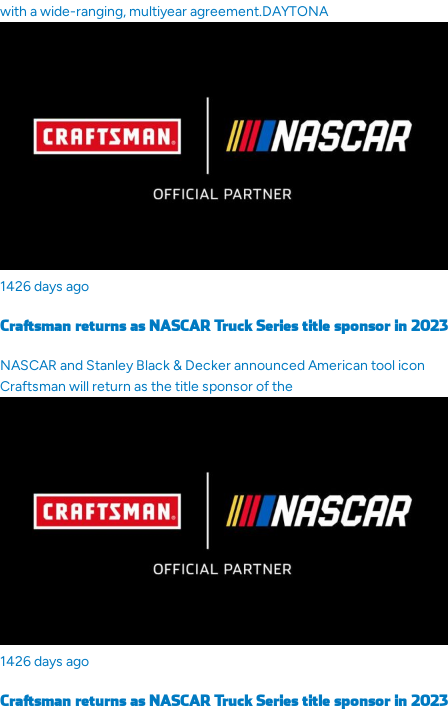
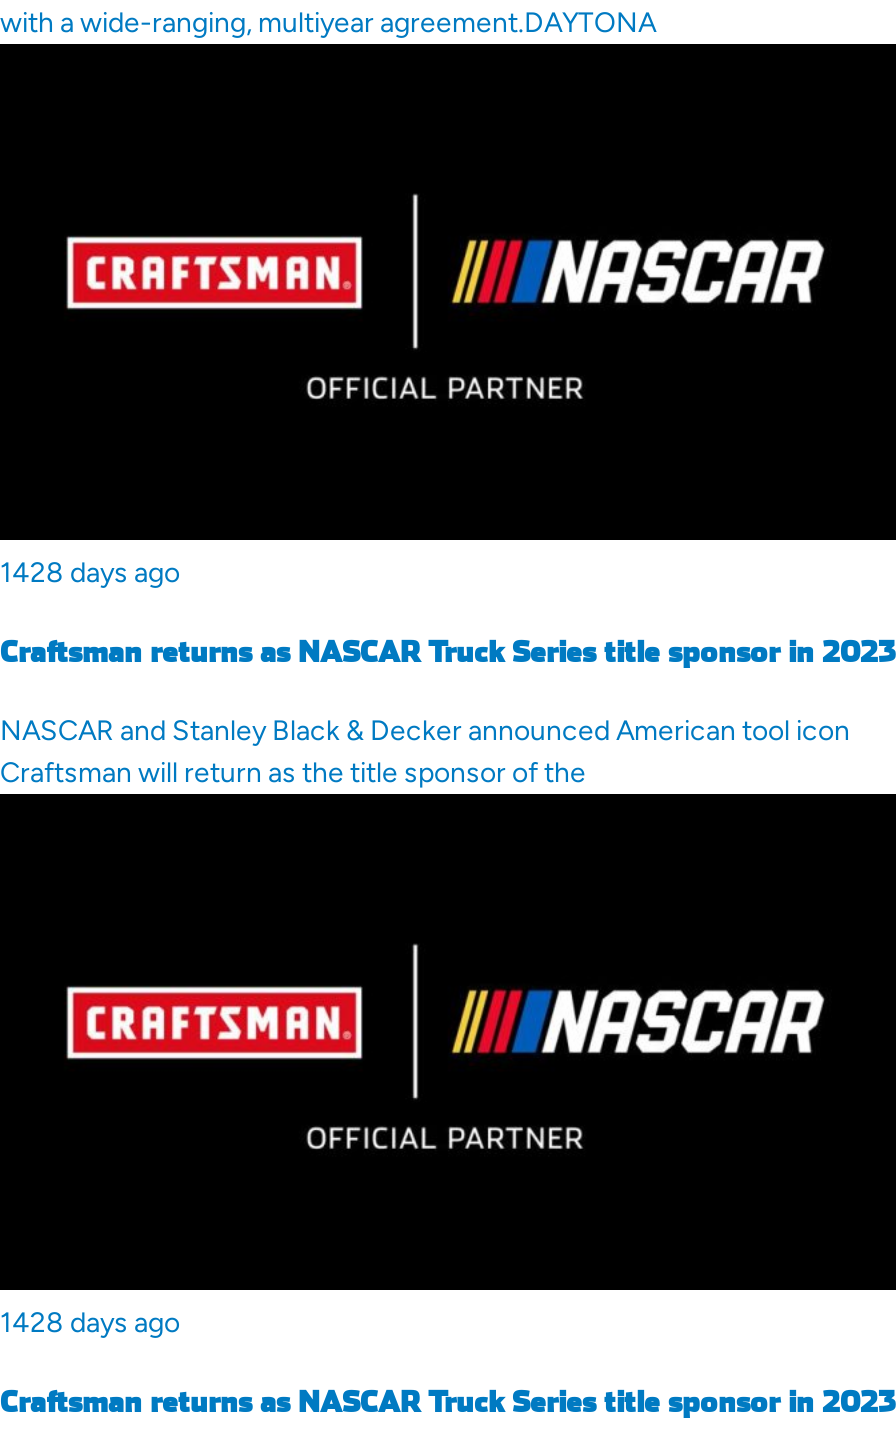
[0,278,89,295] 1426 days ago -> [0,556,180,590] 1428 days ago
[0,653,89,670] 1426 days ago -> [0,1306,180,1340] 1428 days ago

